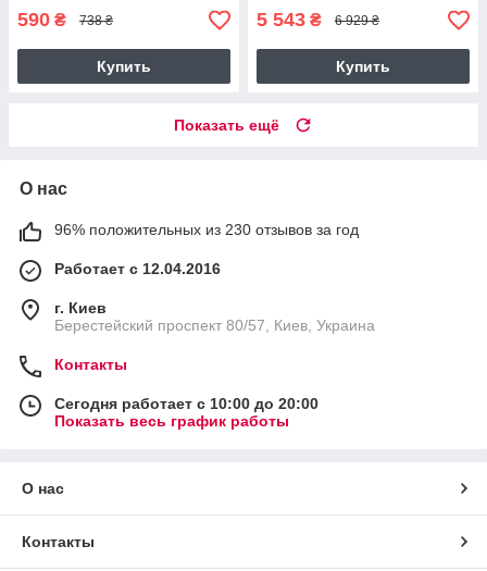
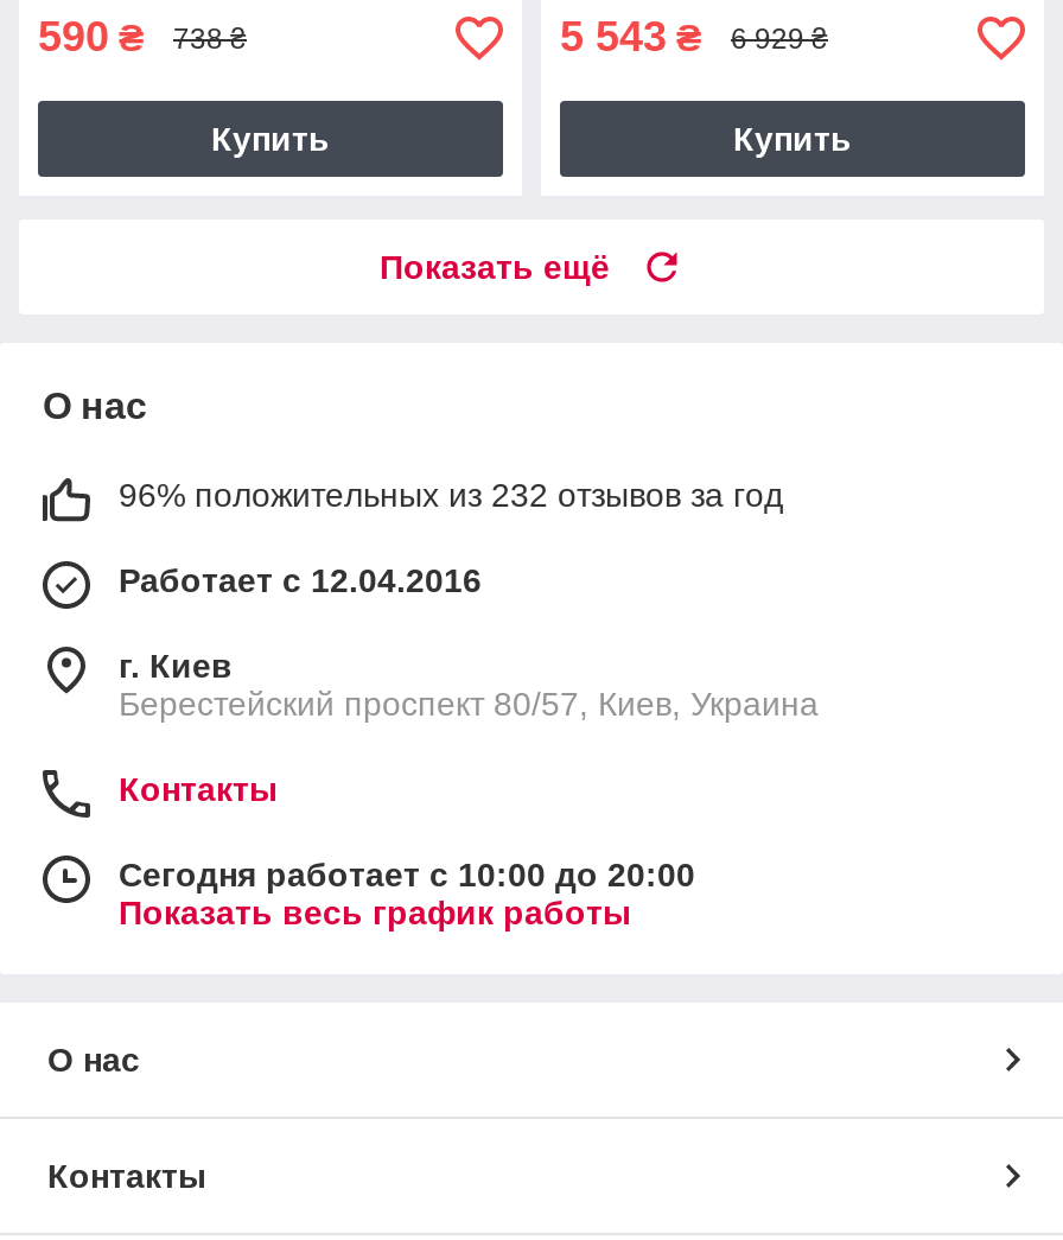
[54,221,359,239] 96% положительных из 230 отзывов за год -> [119,477,783,515] 96% положительных из 232 отзывов за год

